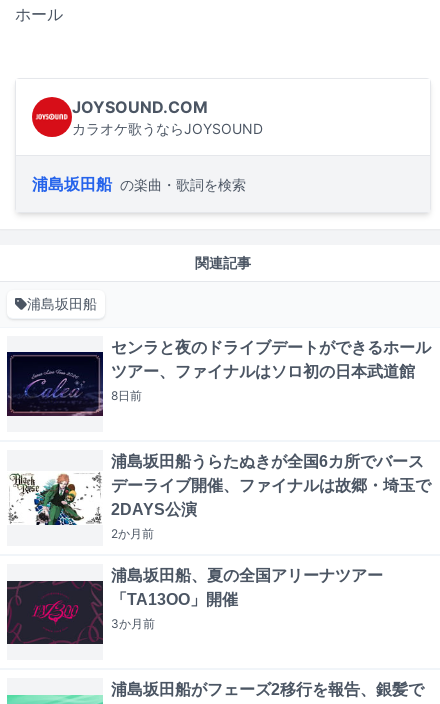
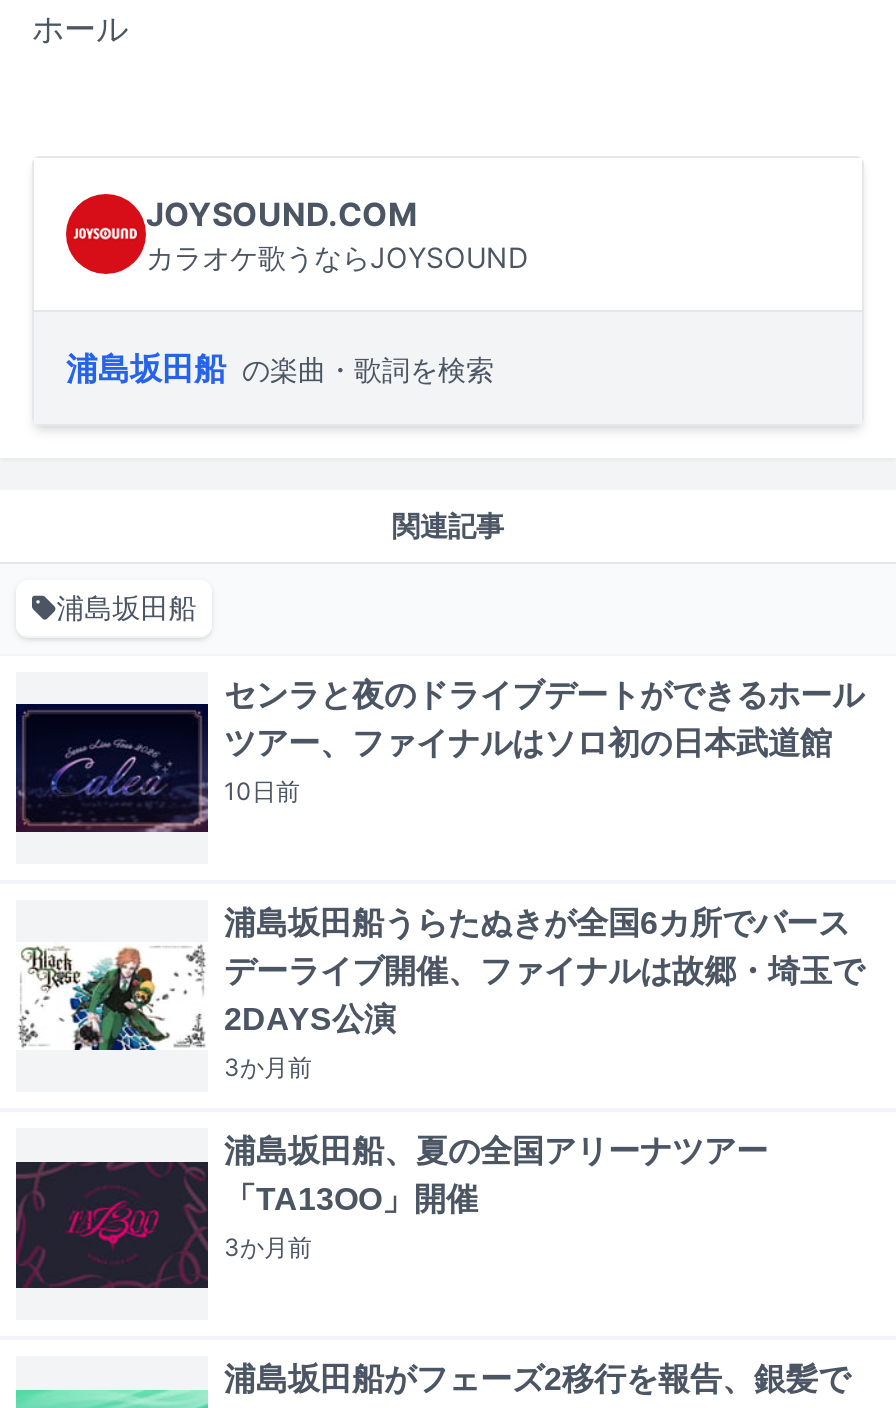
[111,388,142,403] 8日前 -> [224,777,300,807] 10日前
[111,526,154,541] 2か月前 -> [224,1053,312,1083] 3か月前

